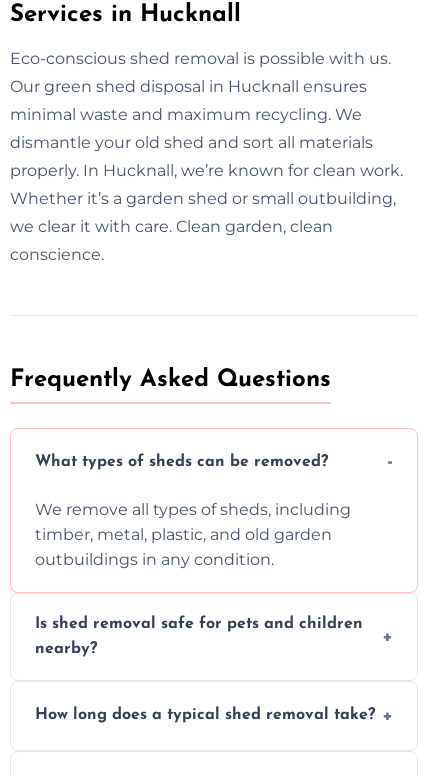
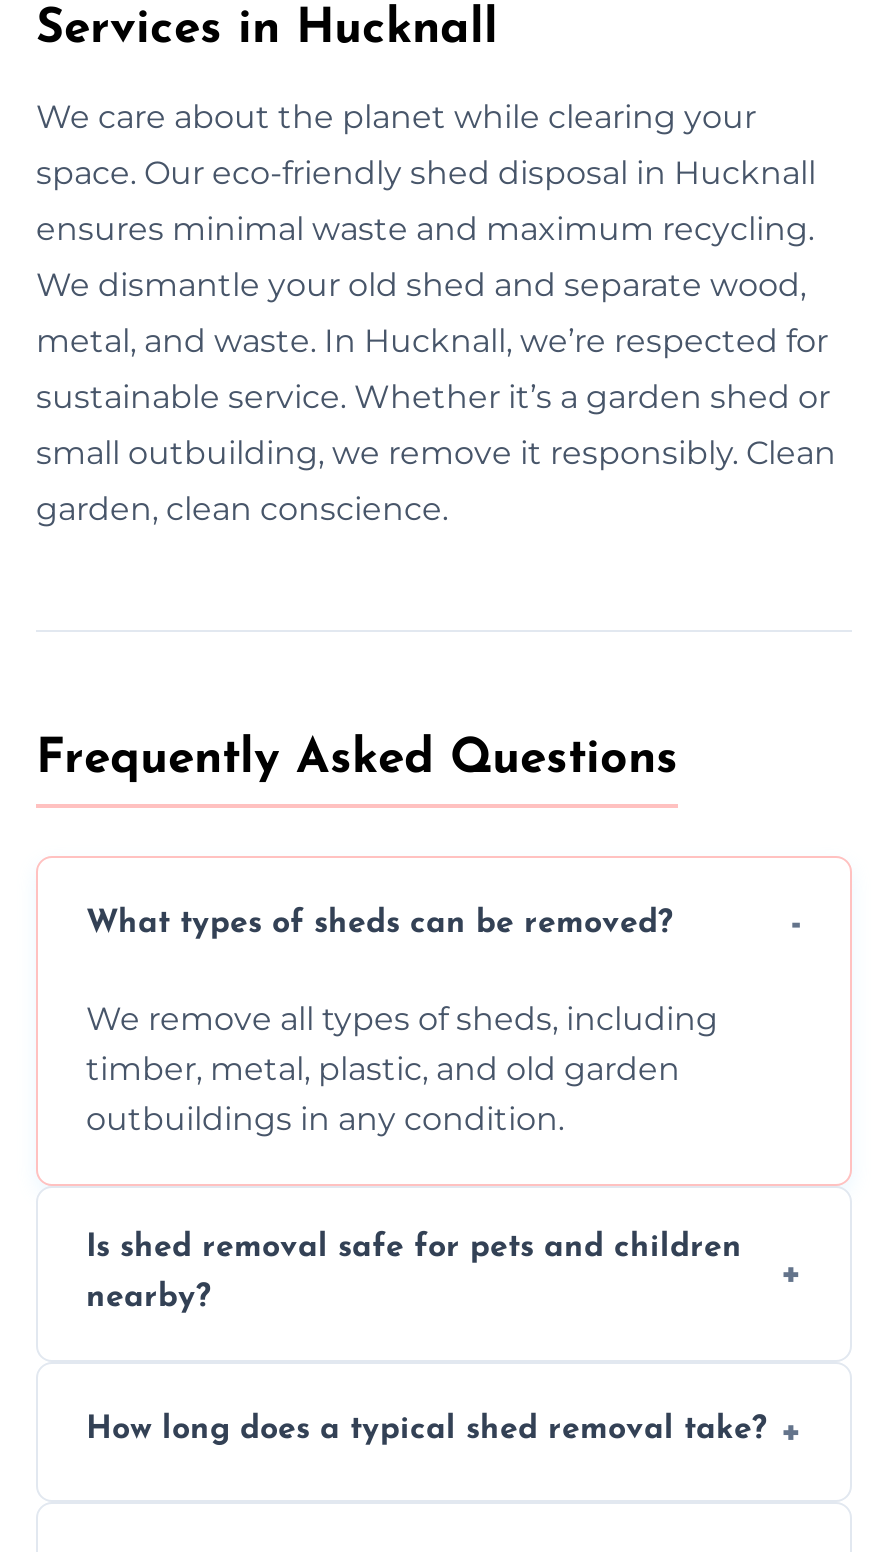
[10,49,391,68] Eco-conscious shed removal is possible with us. -> [36,97,756,135] We care about the planet while clearing your
[10,77,367,96] Our green shed disposal in Hucknall ensures -> [36,153,816,191] space. Our eco-friendly shed disposal in Hucknall
[10,105,362,124] minimal waste and maximum recycling. We -> [36,209,814,247] ensures minimal waste and maximum recycling.
[10,133,373,152] dismantle your old shed and sort all materials -> [36,265,806,303] We dismantle your old shed and separate wood,
[10,161,403,180] properly. In Hucknall, we’re known for clean work. -> [36,321,828,359] metal, and waste. In Hucknall, we’re respected for
[10,189,396,208] Whether it’s a garden shed or small outbuilding, -> [36,377,830,415] sustainable service. Whether it’s a garden shed or
[10,217,333,236] we clear it with care. Clean garden, clean -> [36,433,836,471] small outbuilding, we remove it responsibly. Clean
[10,245,104,264] conscience. -> [36,489,448,527] garden, clean conscience.

